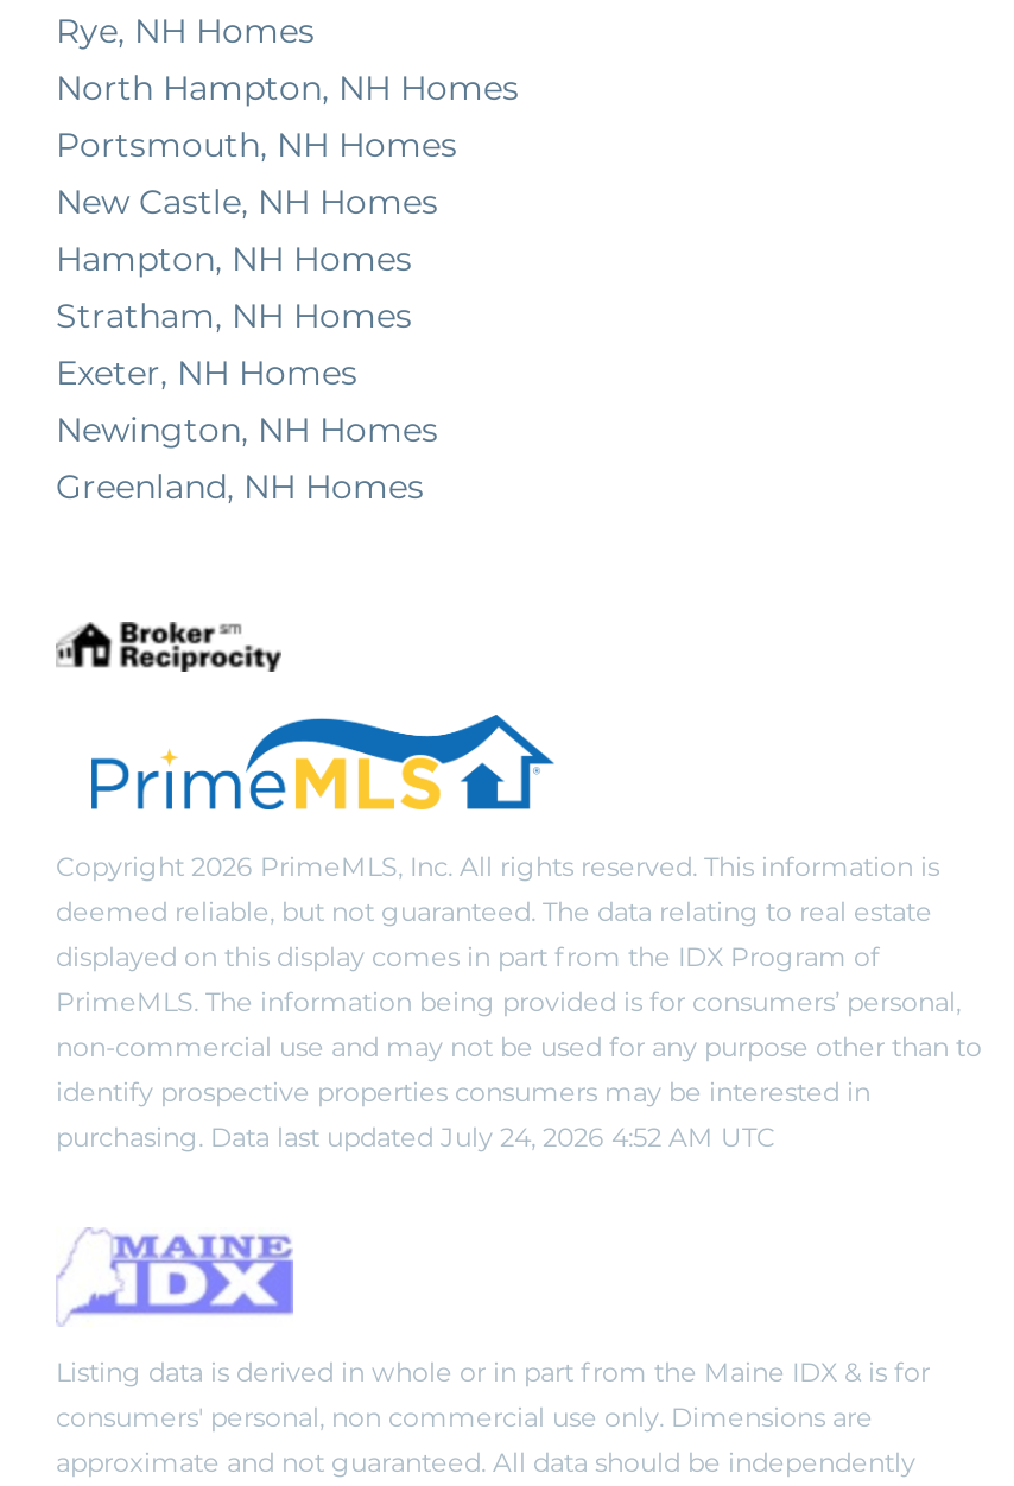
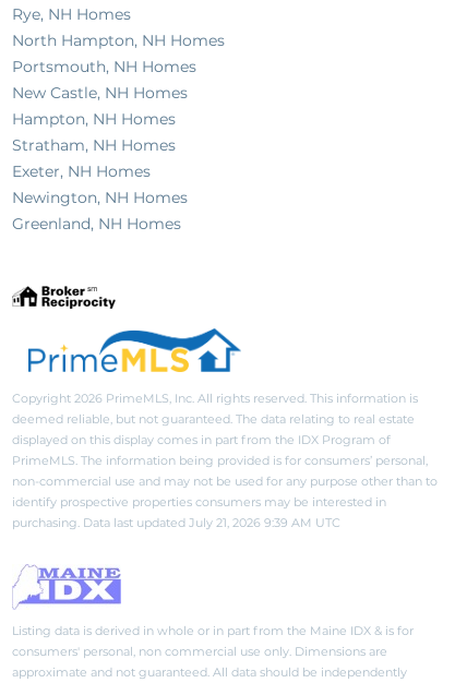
[56,1120,775,1154] purchasing. Data last updated July 24, 2026 4:52 AM UTC -> [12,515,340,530] purchasing. Data last updated July 21, 2026 9:39 AM UTC

